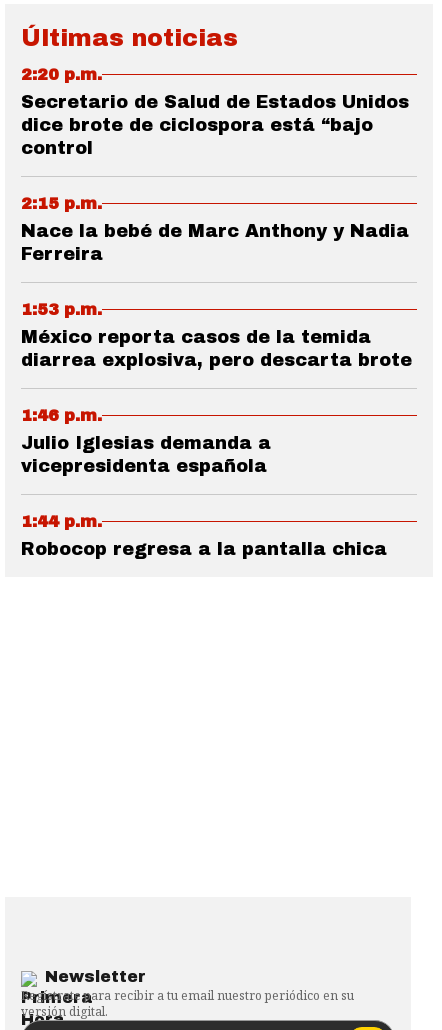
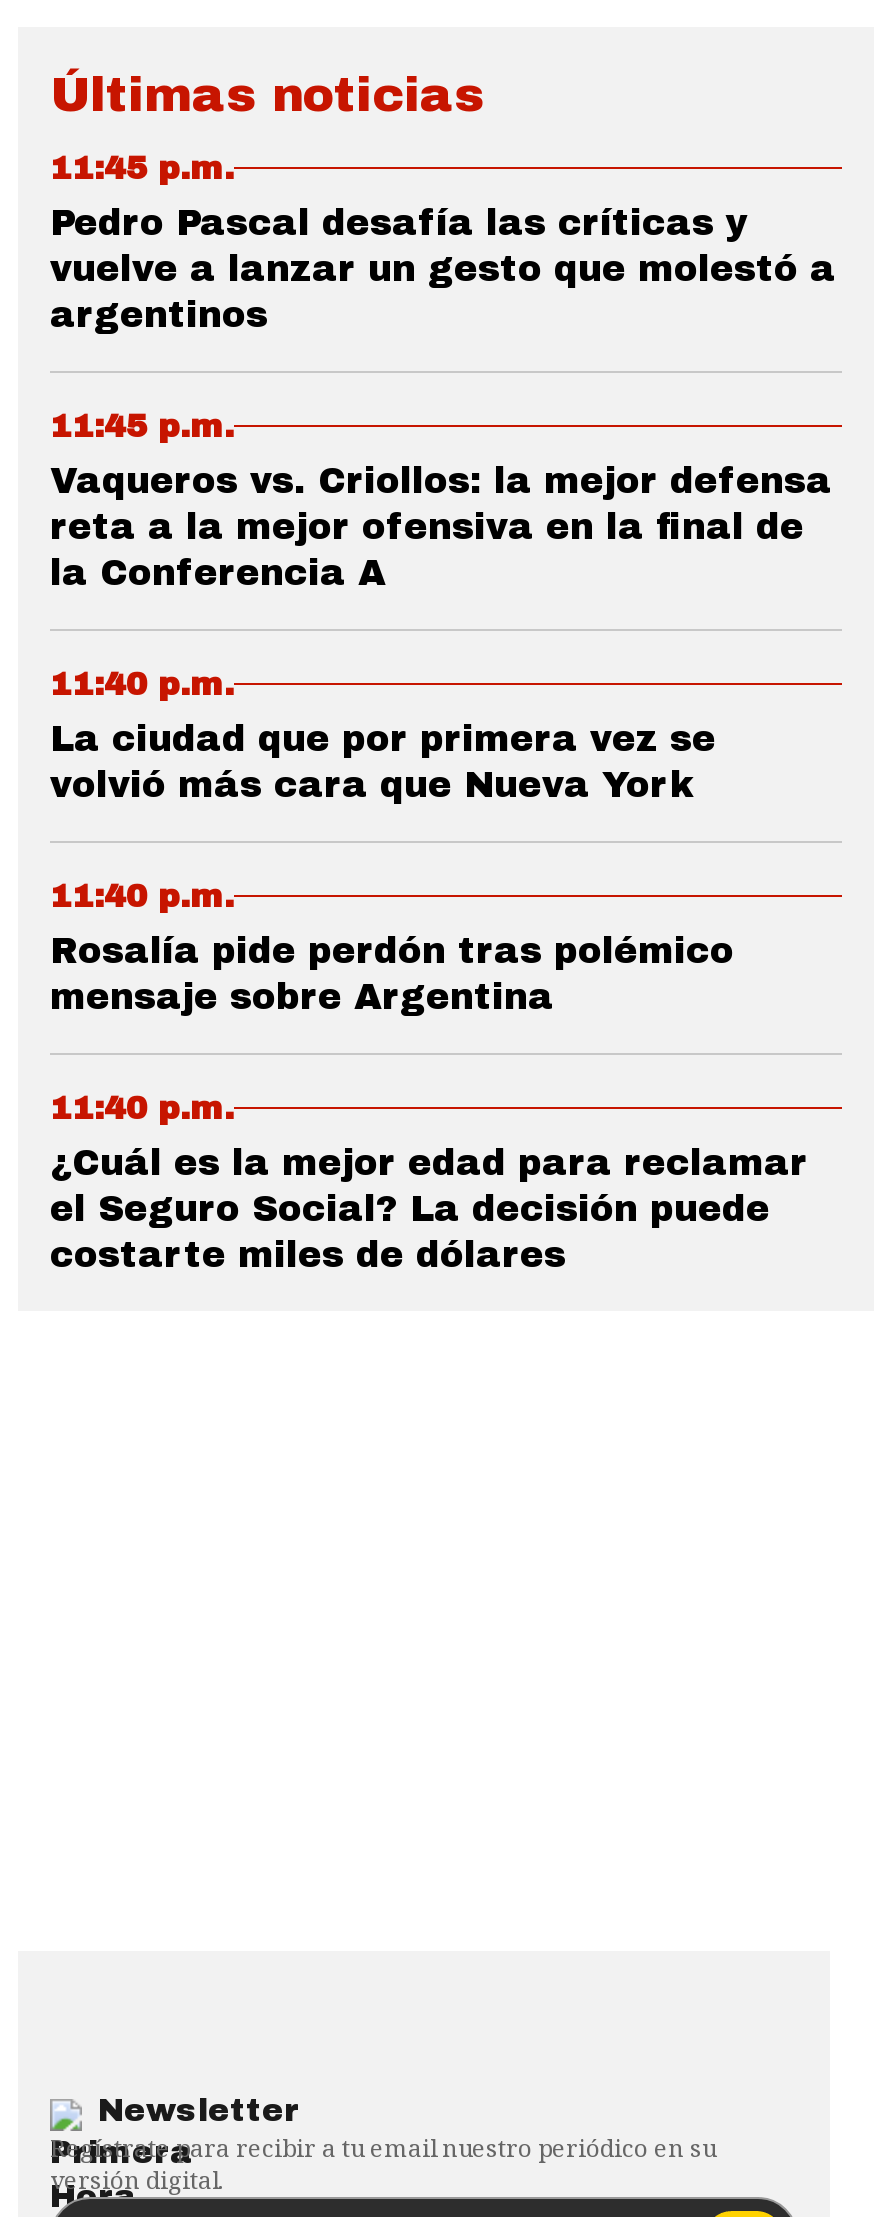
[21,66,409,158] 2:20 p.m. | Secretario de Salud de Estados Unidos | dice brote de ciclospora está “bajo | control -> [50,150,836,334] 11:45 p.m. | Pedro Pascal desafía las críticas y | vuelve a lanzar un gesto que molestó a | argentinos
[21,195,409,264] 2:15 p.m. | Nace la bebé de Marc Anthony y Nadia | Ferreira -> [50,408,832,592] 11:45 p.m. | Vaqueros vs. Criollos: la mejor defensa | reta a la mejor ofensiva en la final de | la Conferencia A
[21,301,412,370] 1:53 p.m. | México reporta casos de la temida | diarrea explosiva, pero descarta brote -> [50,666,716,804] 11:40 p.m. | La ciudad que por primera vez se | volvió más cara que Nueva York
[21,407,271,476] 1:46 p.m. | Julio Iglesias demanda a | vicepresidenta española -> [50,878,734,1016] 11:40 p.m. | Rosalía pide perdón tras polémico | mensaje sobre Argentina
[21,513,387,559] 1:44 p.m. | Robocop regresa a la pantalla chica -> [50,1090,808,1274] 11:40 p.m. | ¿Cuál es la mejor edad para reclamar | el Seguro Social? La decisión puede | costarte miles de dólares

